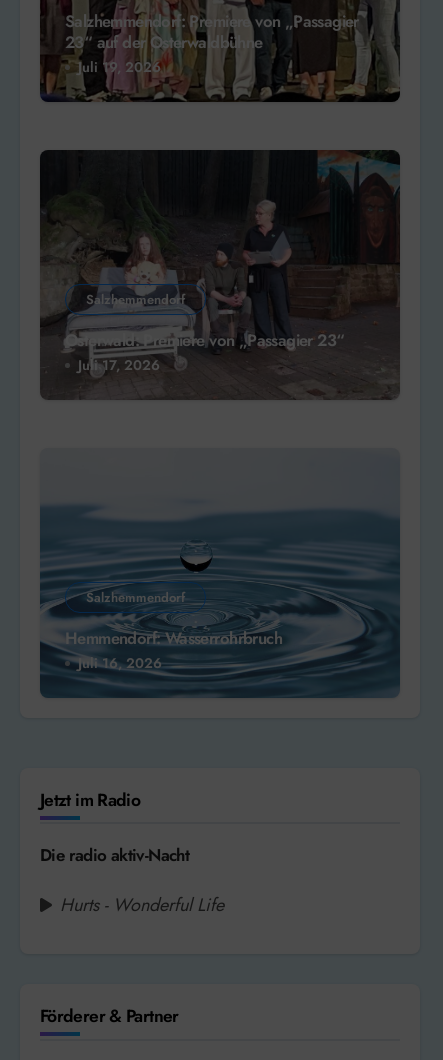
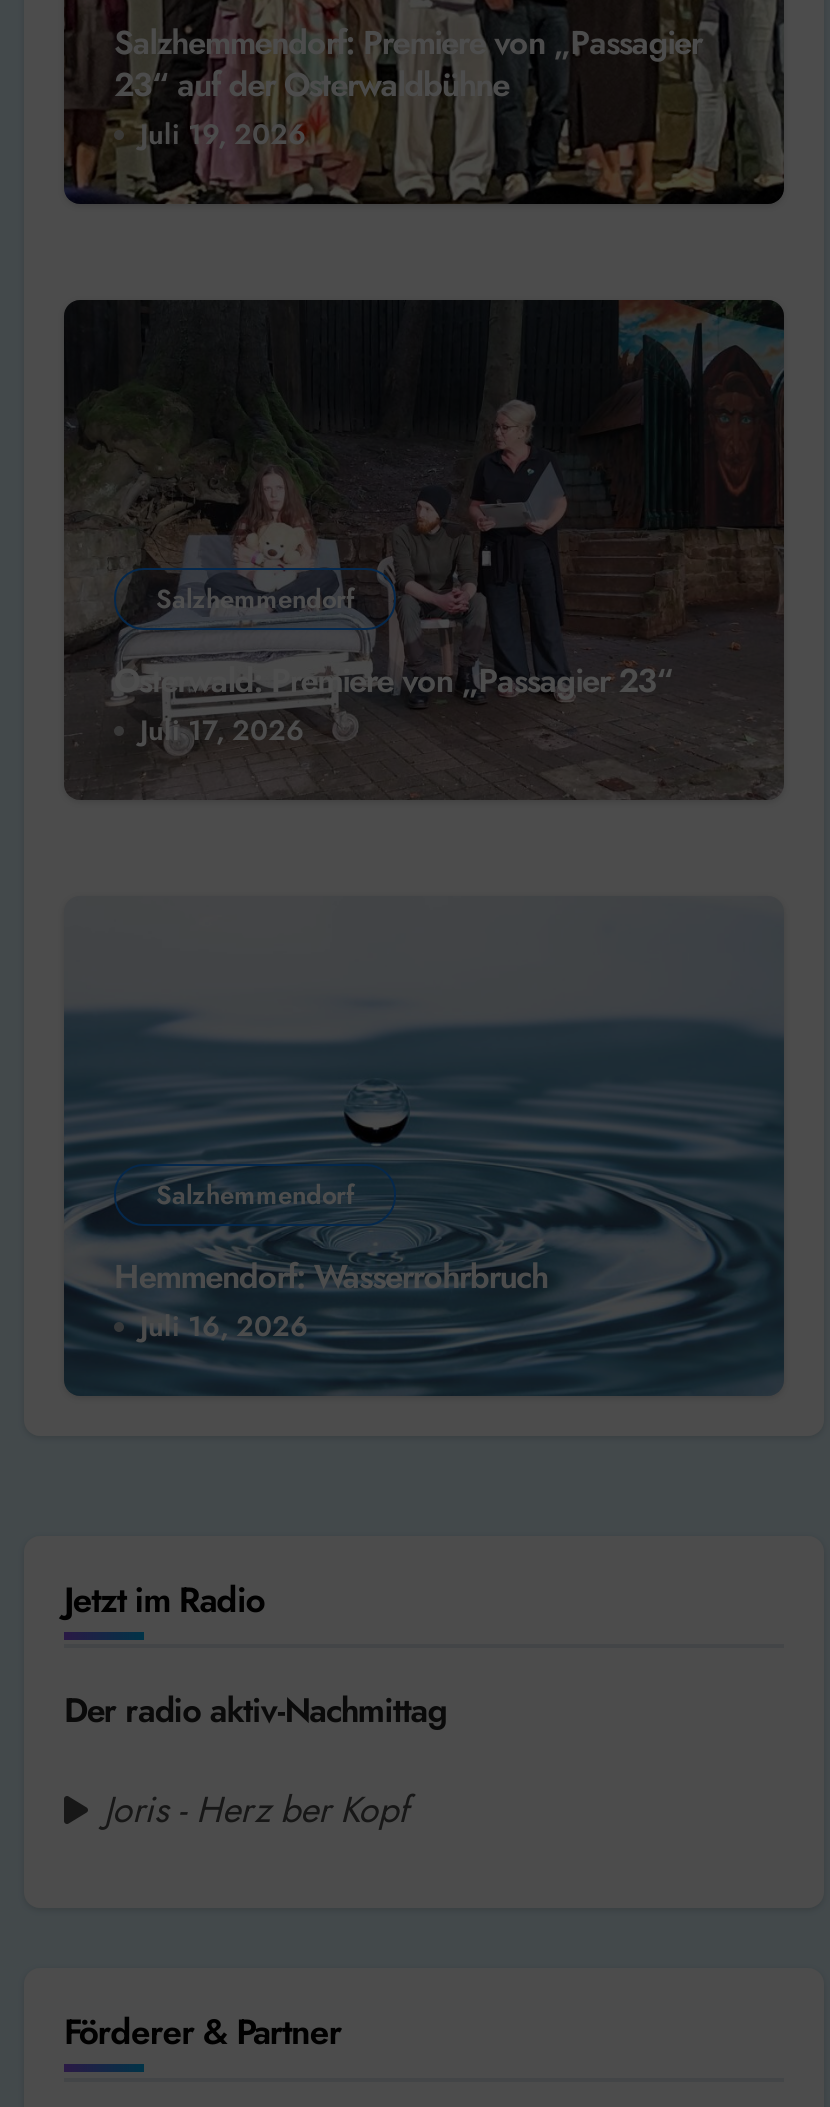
[40,843,189,867] Die radio aktiv-Nacht -> [64,1687,446,1735] Der radio aktiv-Nachmittag
[60,892,224,918] Hurts - Wonderful Life -> [104,1785,408,1837] Joris - Herz ber Kopf

